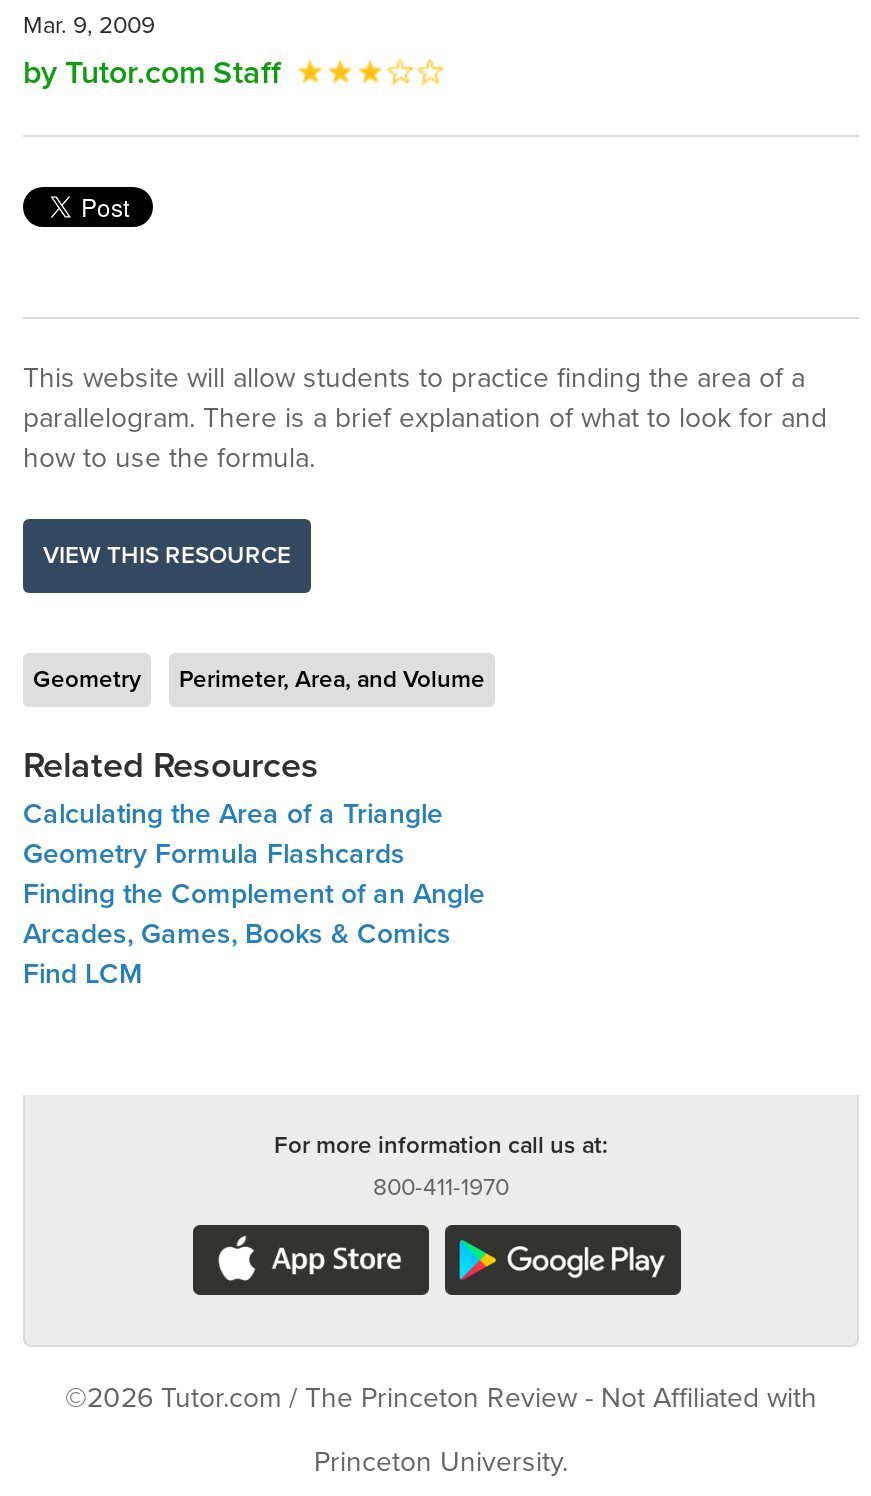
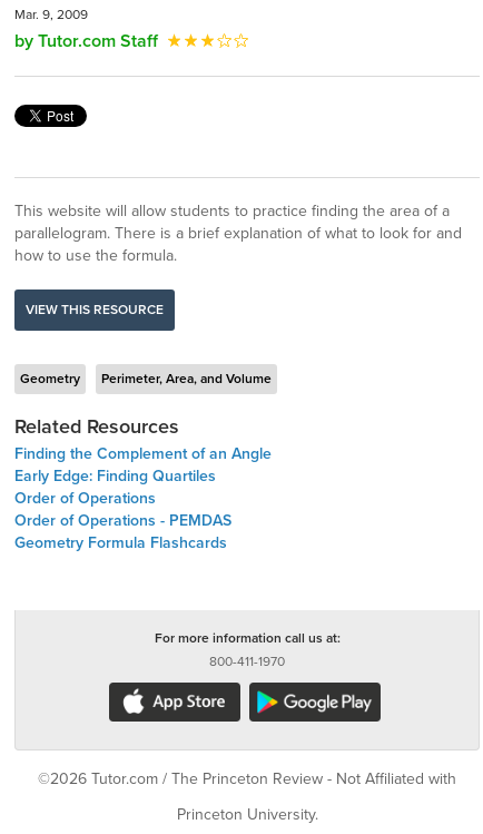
[23,797,443,831] Calculating the Area of a Triangle -> none
moved [23,837,405,871] -> [14,533,227,552]: Geometry Formula Flashcards
moved [23,877,485,911] -> [14,444,272,463]: Finding the Complement of an Angle
[23,917,451,991] Arcades, Games, Books & Comics | Find LCM -> [14,467,231,530] Early Edge: Finding Quartiles | Order of Operations | Order of Operations - PEMDAS

